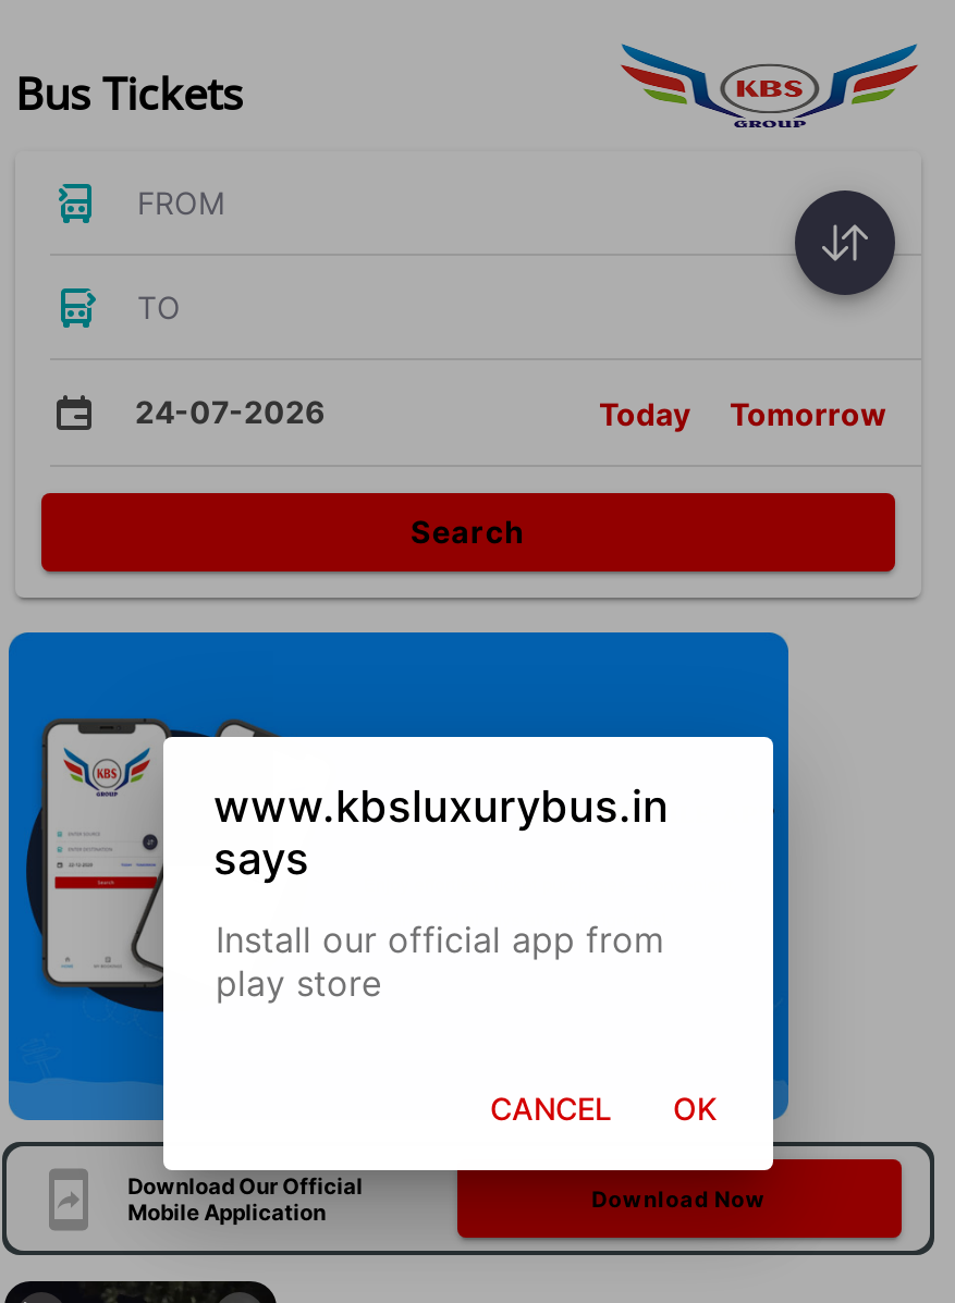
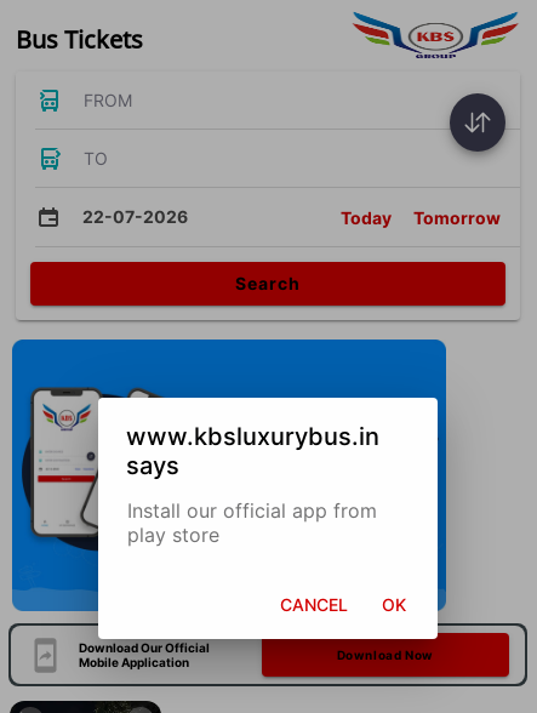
[135,393,325,430] 24-07-2026 -> [82,206,188,227] 22-07-2026

